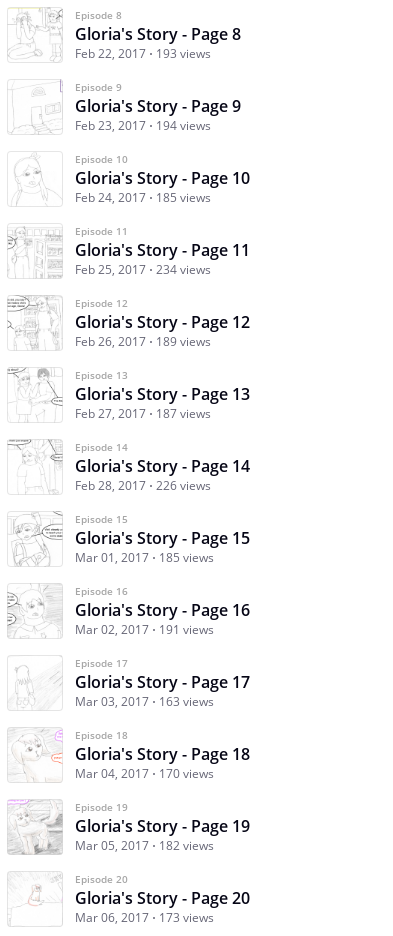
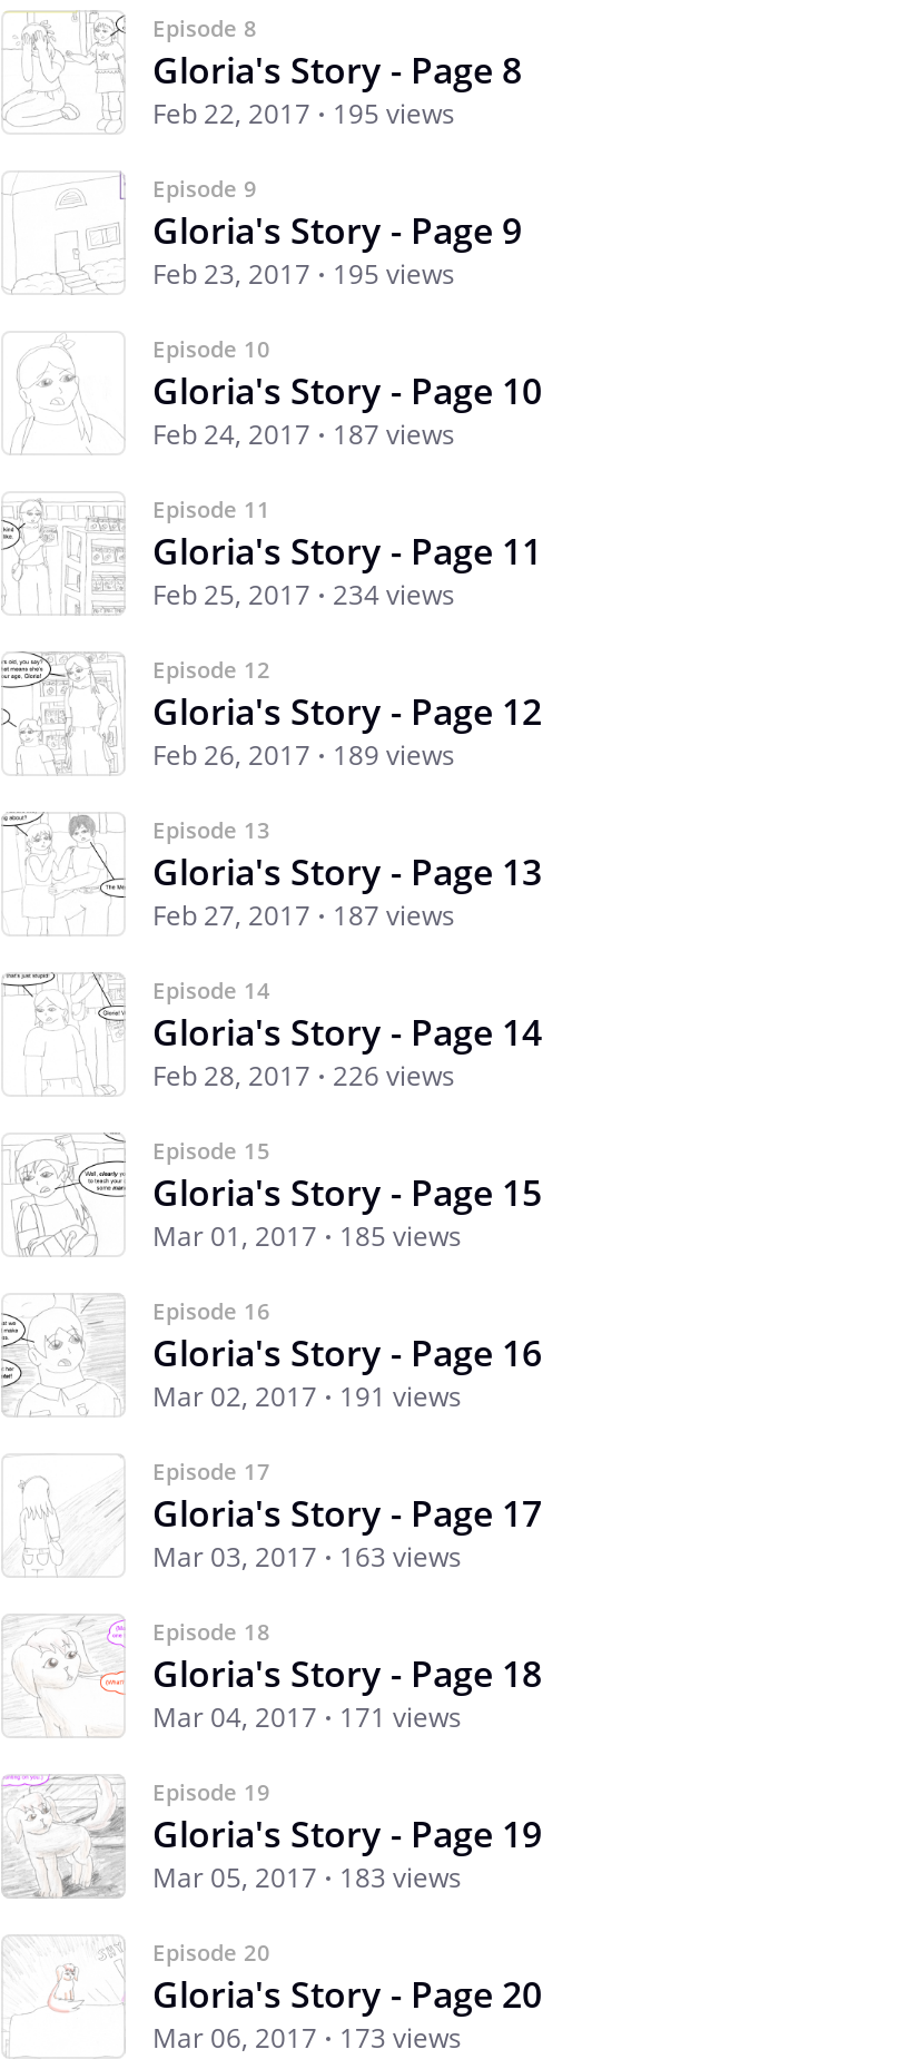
[75,45,211,62] Feb 22, 2017 193 views -> [152,95,455,133] Feb 22, 2017 195 views
[75,117,211,134] Feb 23, 2017 194 views -> [152,256,455,294] Feb 23, 2017 195 views
[75,189,211,206] Feb 24, 2017 185 views -> [152,416,455,454] Feb 24, 2017 187 views
[75,765,214,782] Mar 04, 2017 170 views -> [152,1699,462,1737] Mar 04, 2017 171 views
[75,837,214,854] Mar 05, 2017 182 views -> [152,1859,462,1897] Mar 05, 2017 183 views

